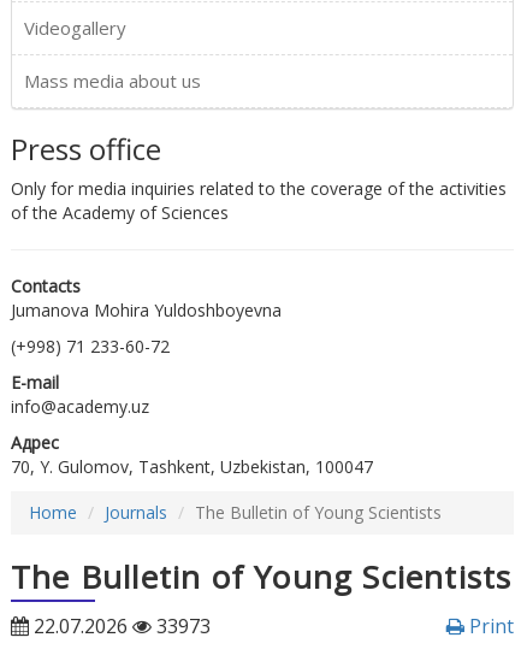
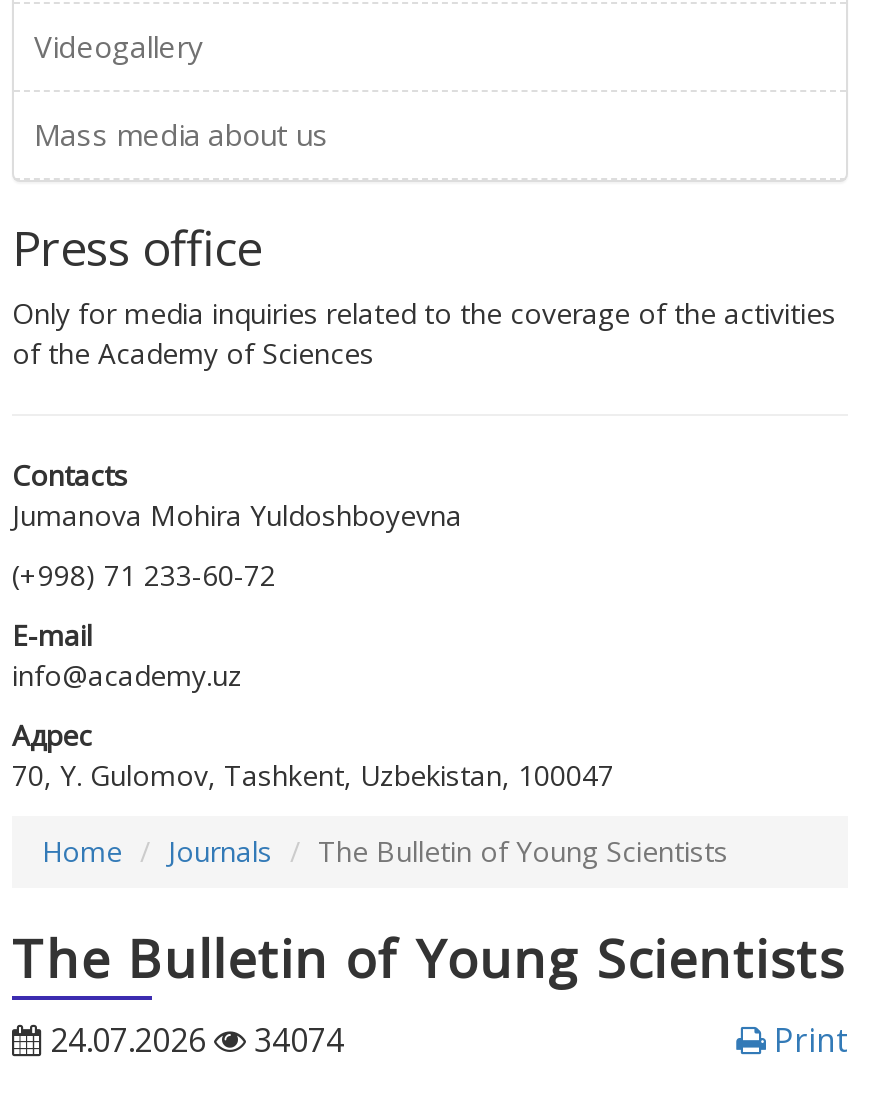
[29,613,132,639] 22.07.2026 -> [42,1018,214,1062] 24.07.2026
[152,613,211,639] 33973 -> [246,1018,344,1062] 34074

